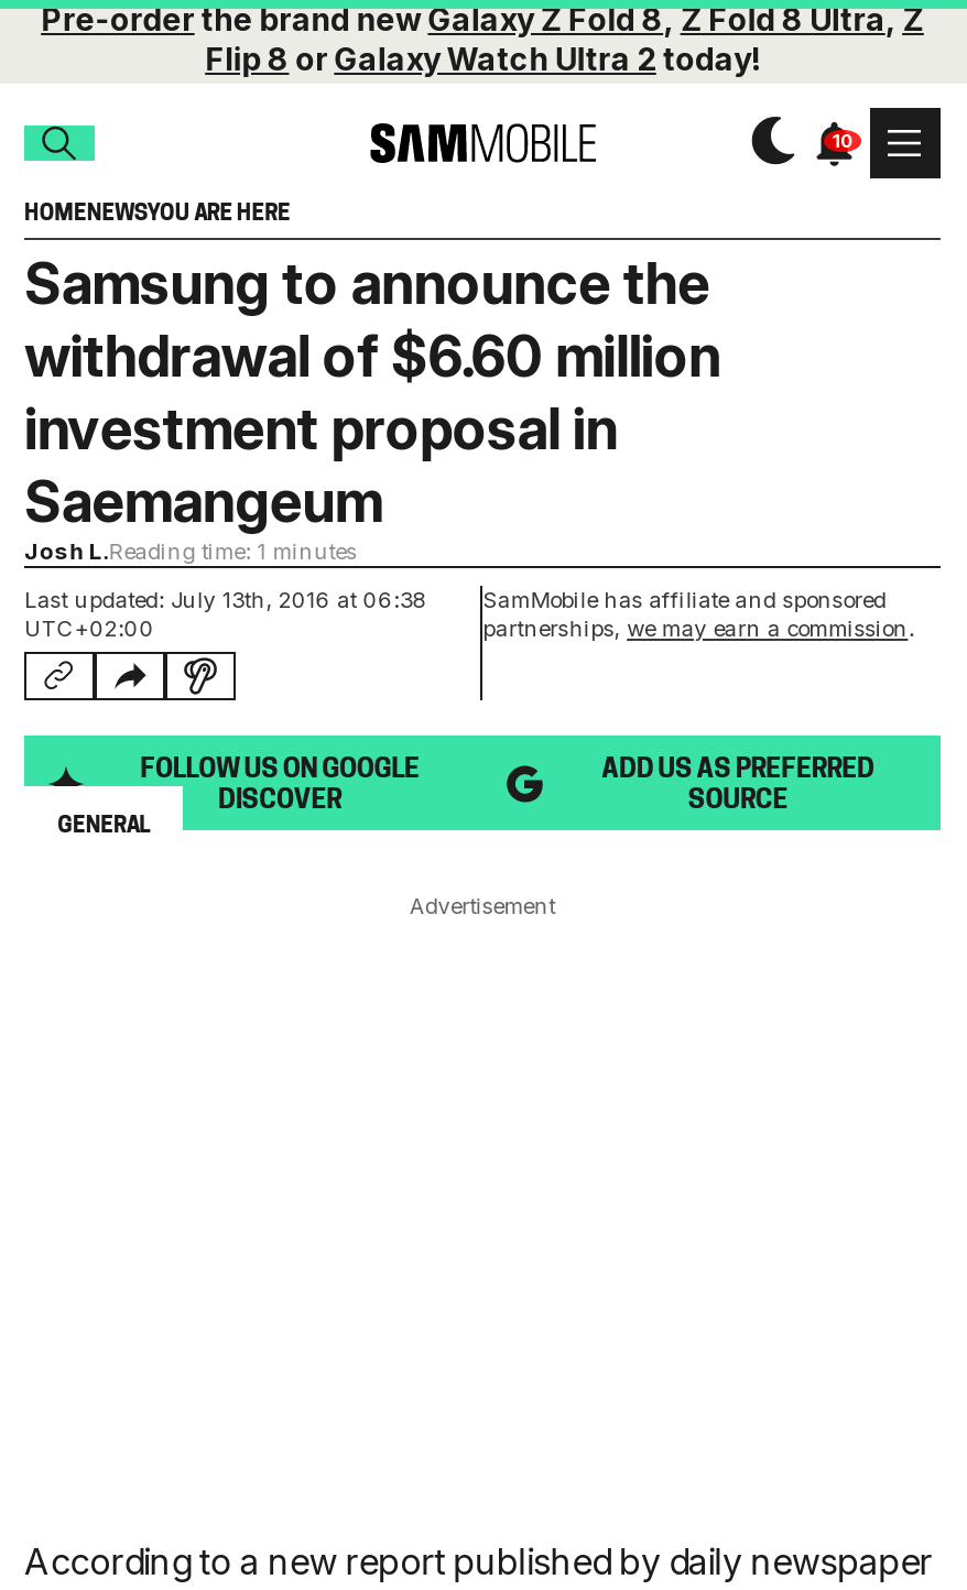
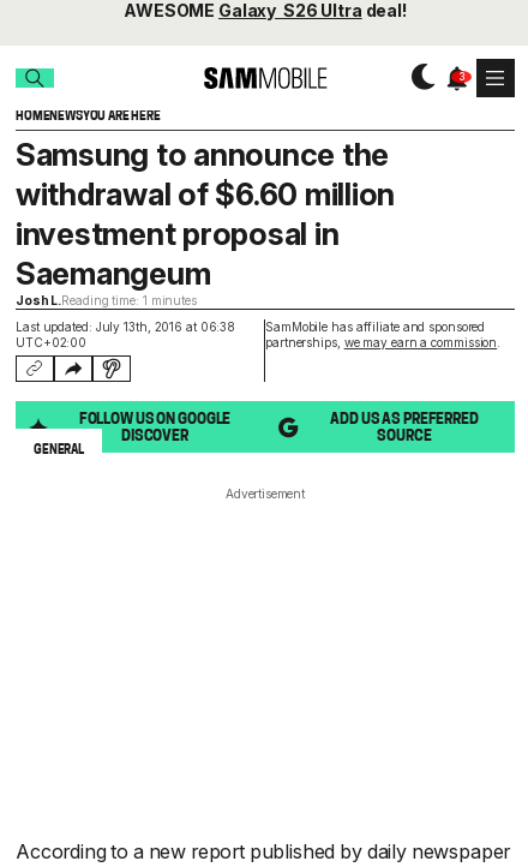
[41,0,924,77] Pre-order the brand new Galaxy Z Fold 8, Z Fold 8 Ultra, Z | Flip 8 or Galaxy Watch Ultra 2 today! -> [124,0,407,20] AWESOME Galaxy S26 Ultra deal!

